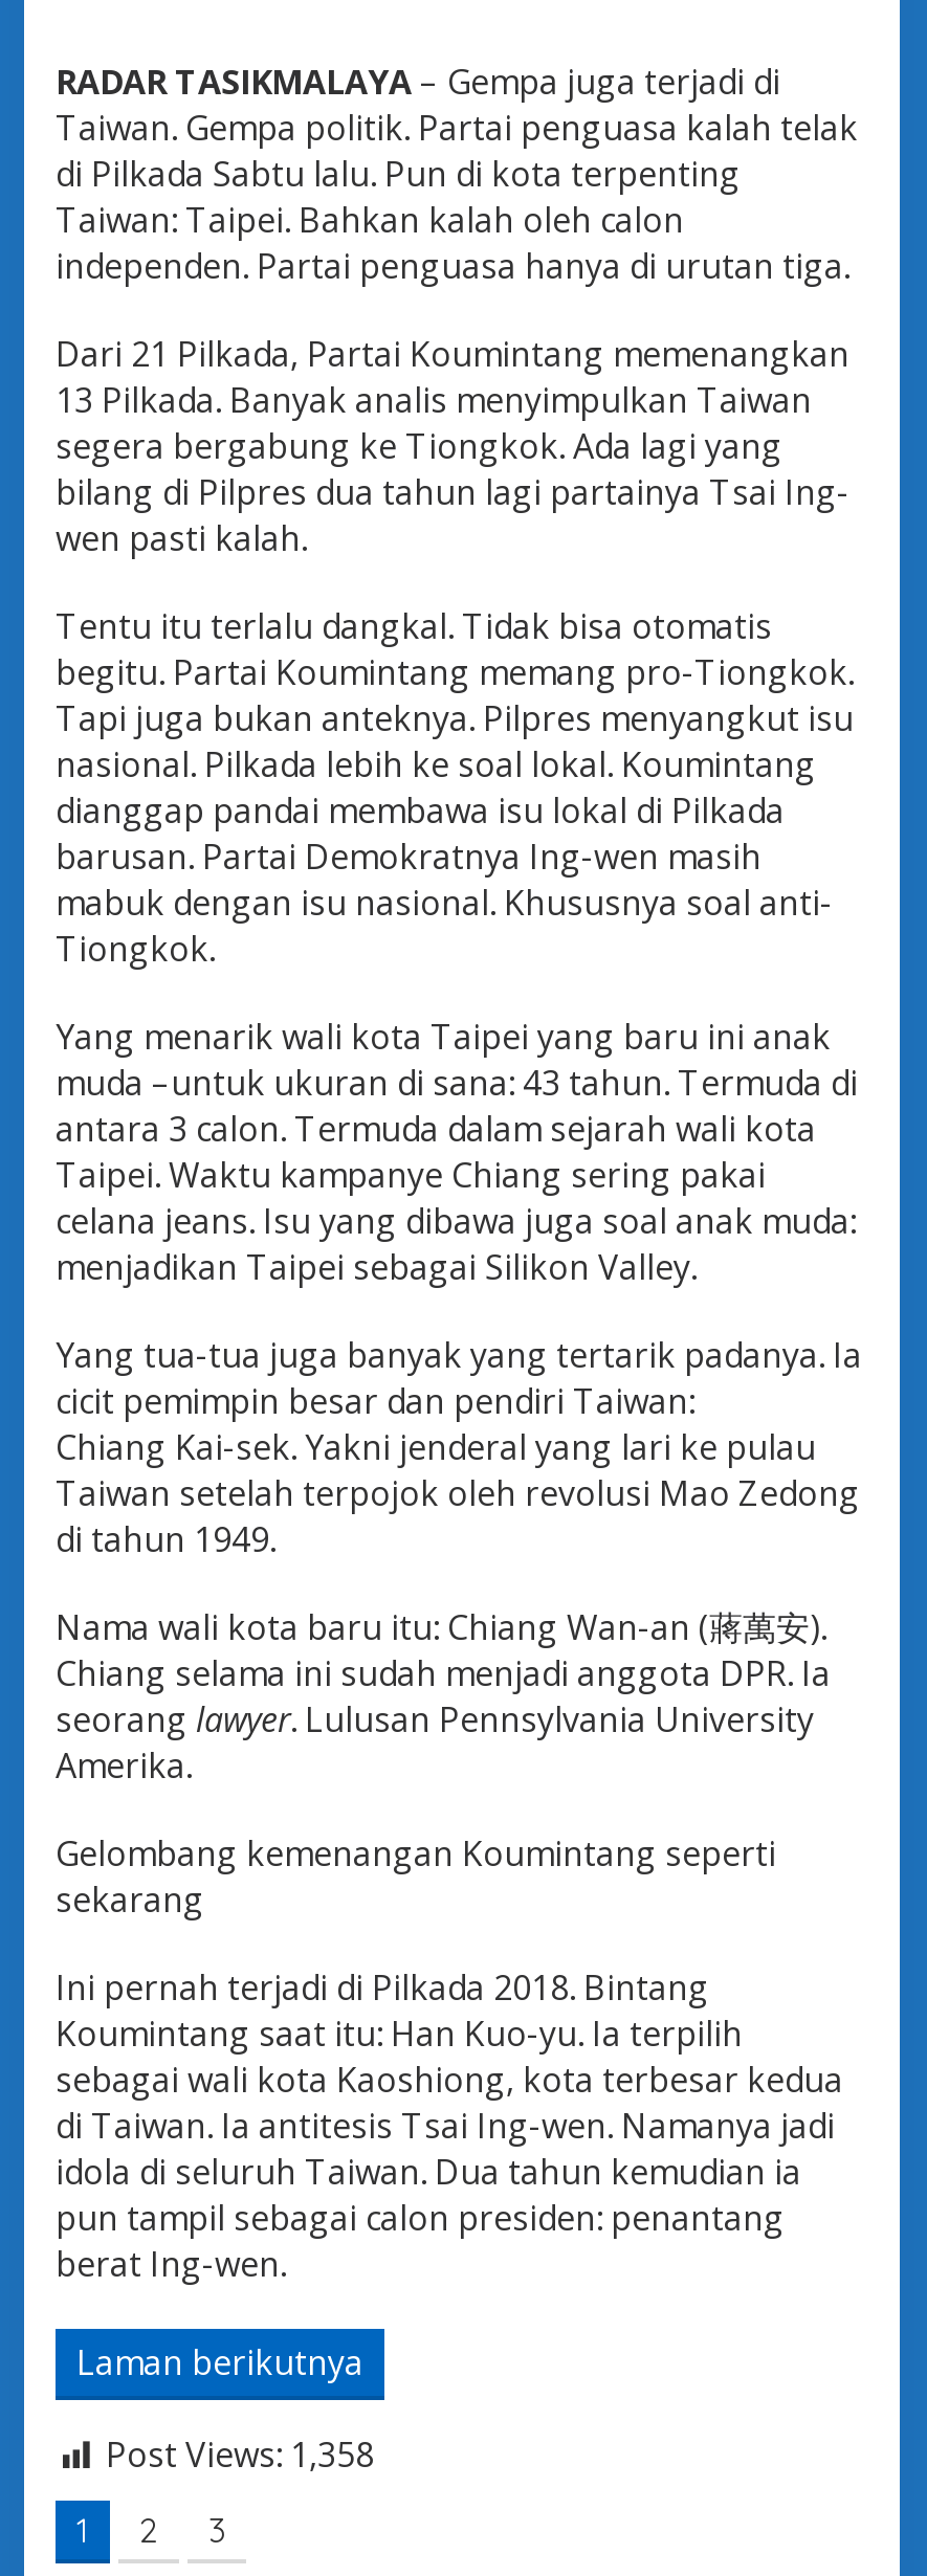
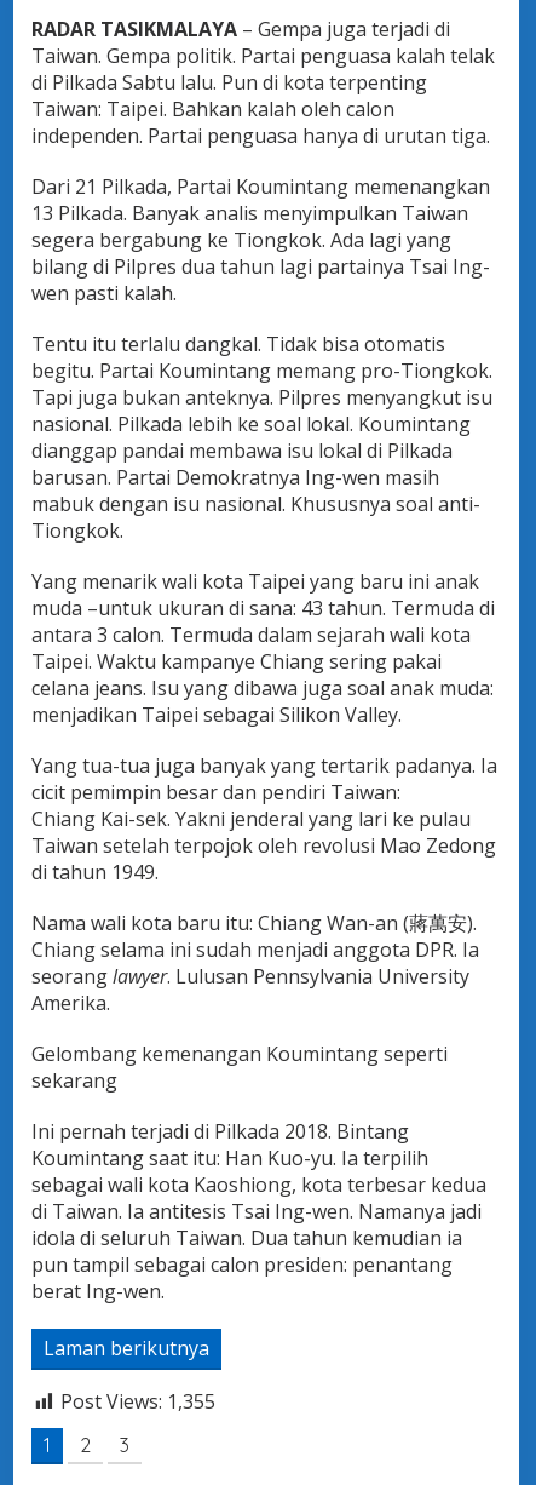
[106,2432,374,2478] Post Views: 1,358 -> [60,1388,215,1415] Post Views: 1,355

